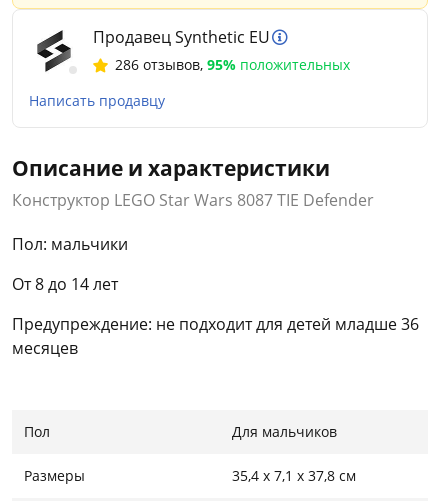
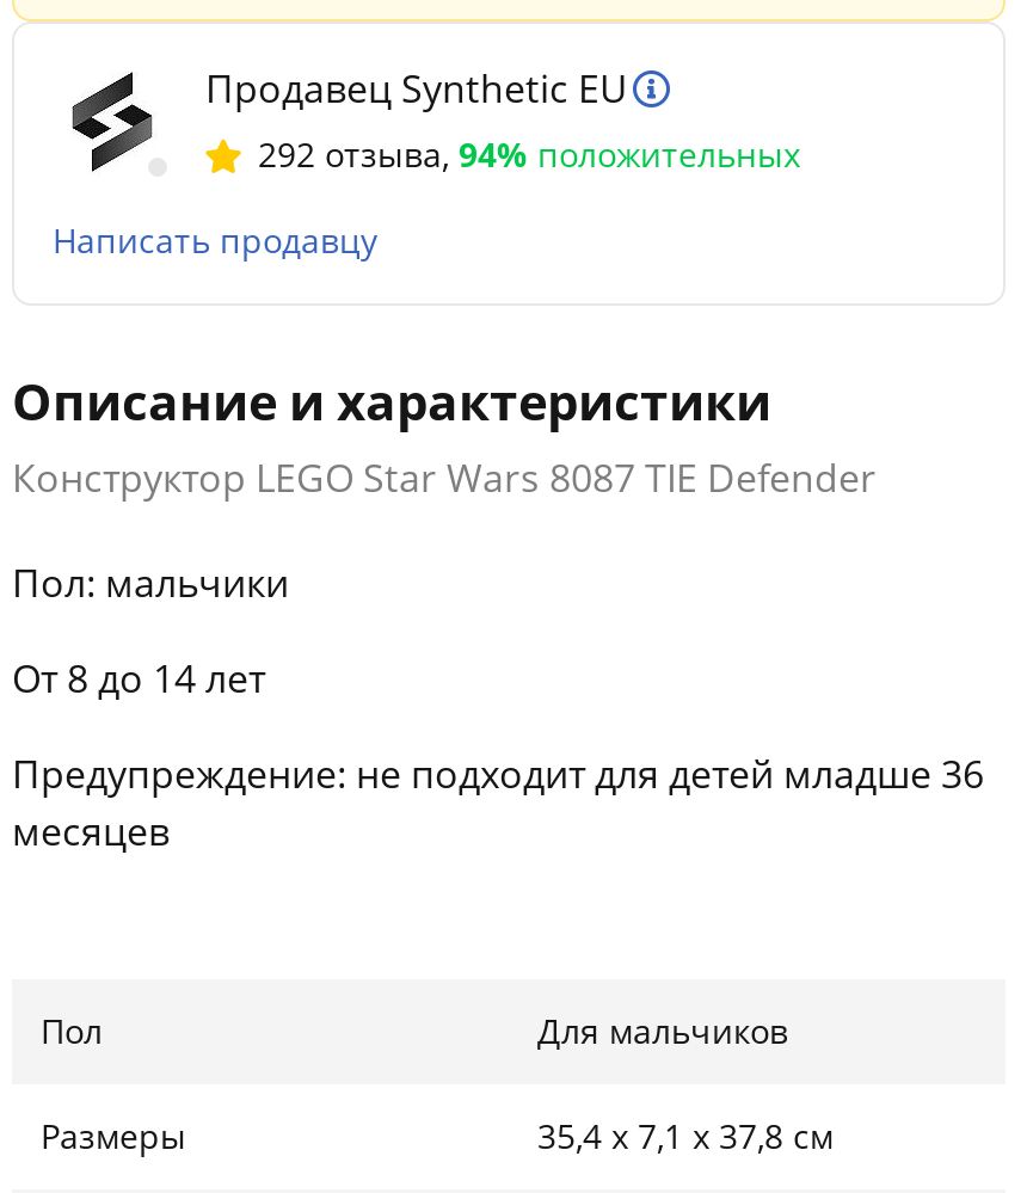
[115,55,350,74] 286 отзывов, 95% положительных -> [258,131,800,177] 292 отзыва, 94% положительных

